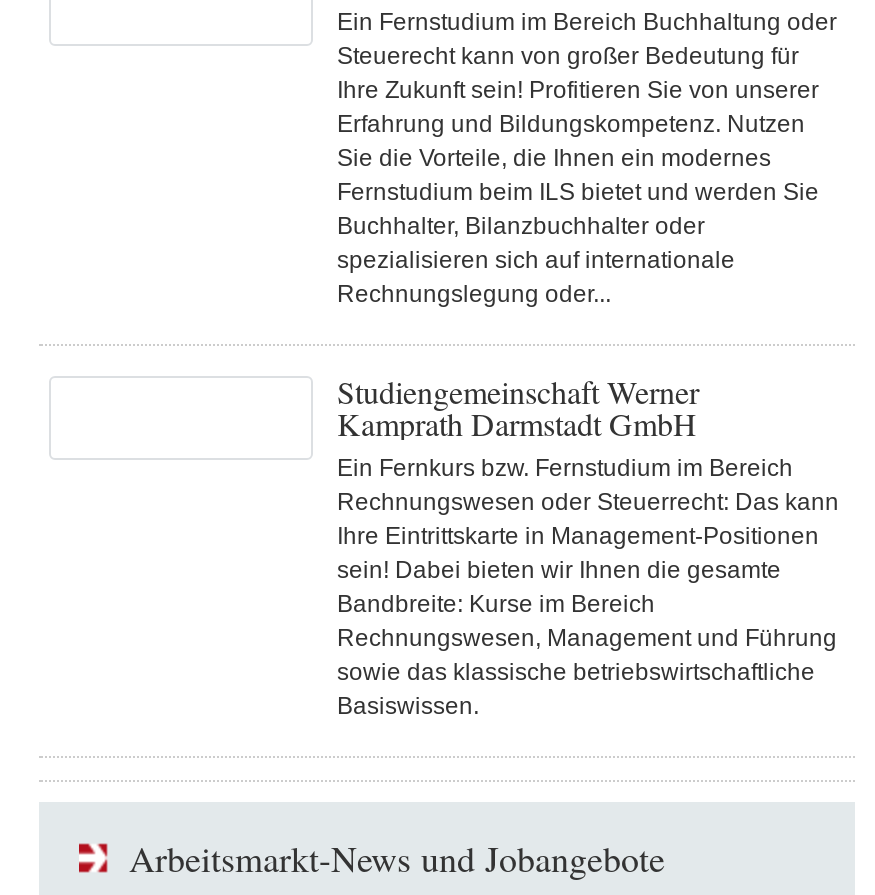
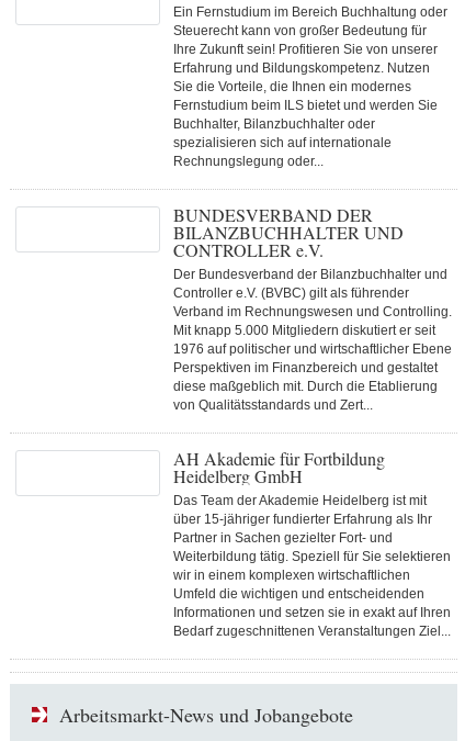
[337,370,839,720] Studiengemeinschaft Werner | Kamprath Darmstadt GmbH | Ein Fernkurs bzw. Fernstudium im Bereich | Rechnungswesen oder Steuerrecht: Das kann | Ihre Eintrittskarte in Management-Positionen | sein! Dabei bieten wir Ihnen die gesamte | Bandbreite: Kurse im Bereich | Rechnungswesen, Management und Führung | sowie das klassische betriebswirtschaftliche | Basiswissen. -> [173,203,452,639] BUNDESVERBAND DER | BILANZBUCHHALTER UND | CONTROLLER e.V. | Der Bundesverband der Bilanzbuchhalter und | Controller e.V. (BVBC) gilt als führender | Verband im Rechnungswesen und Controlling. | Mit knapp 5.000 Mitgliedern diskutiert er seit | 1976 auf politischer und wirtschaftlicher Ebene | Perspektiven im Finanzbereich und gestaltet | diese maßgeblich mit. Durch die Etablierung | von Qualitätsstandards und Zert... | AH Akademie für Fortbildung | Heidelberg GmbH | Das Team der Akademie Heidelberg ist mit | über 15-jähriger fundierter Erfahrung als Ihr | Partner in Sachen gezielter Fort- und | Weiterbildung tätig. Speziell für Sie selektieren | wir in einem komplexen wirtschaftlichen | Umfeld die wichtigen und entscheidenden | Informationen und setzen sie in exakt auf Ihren | Bedarf zugeschnittenen Veranstaltungen Ziel...

